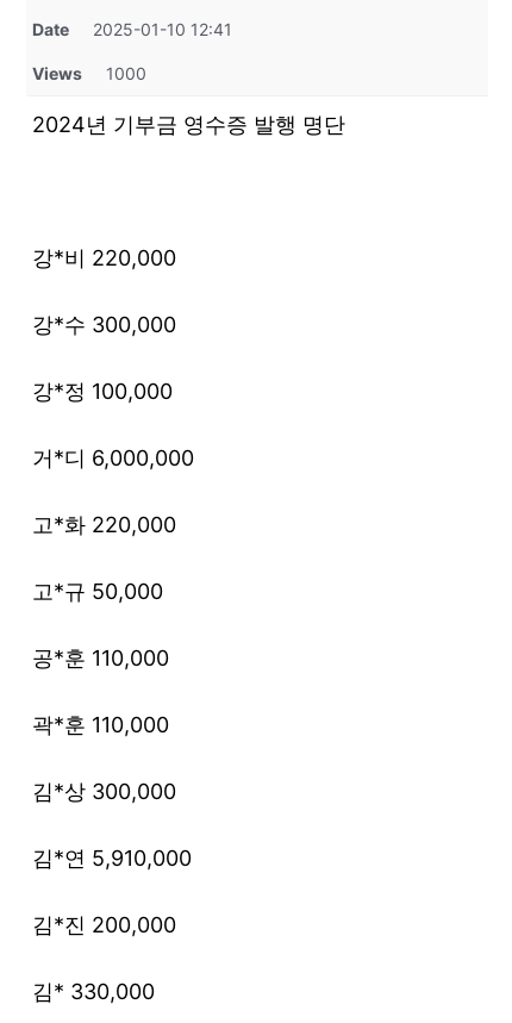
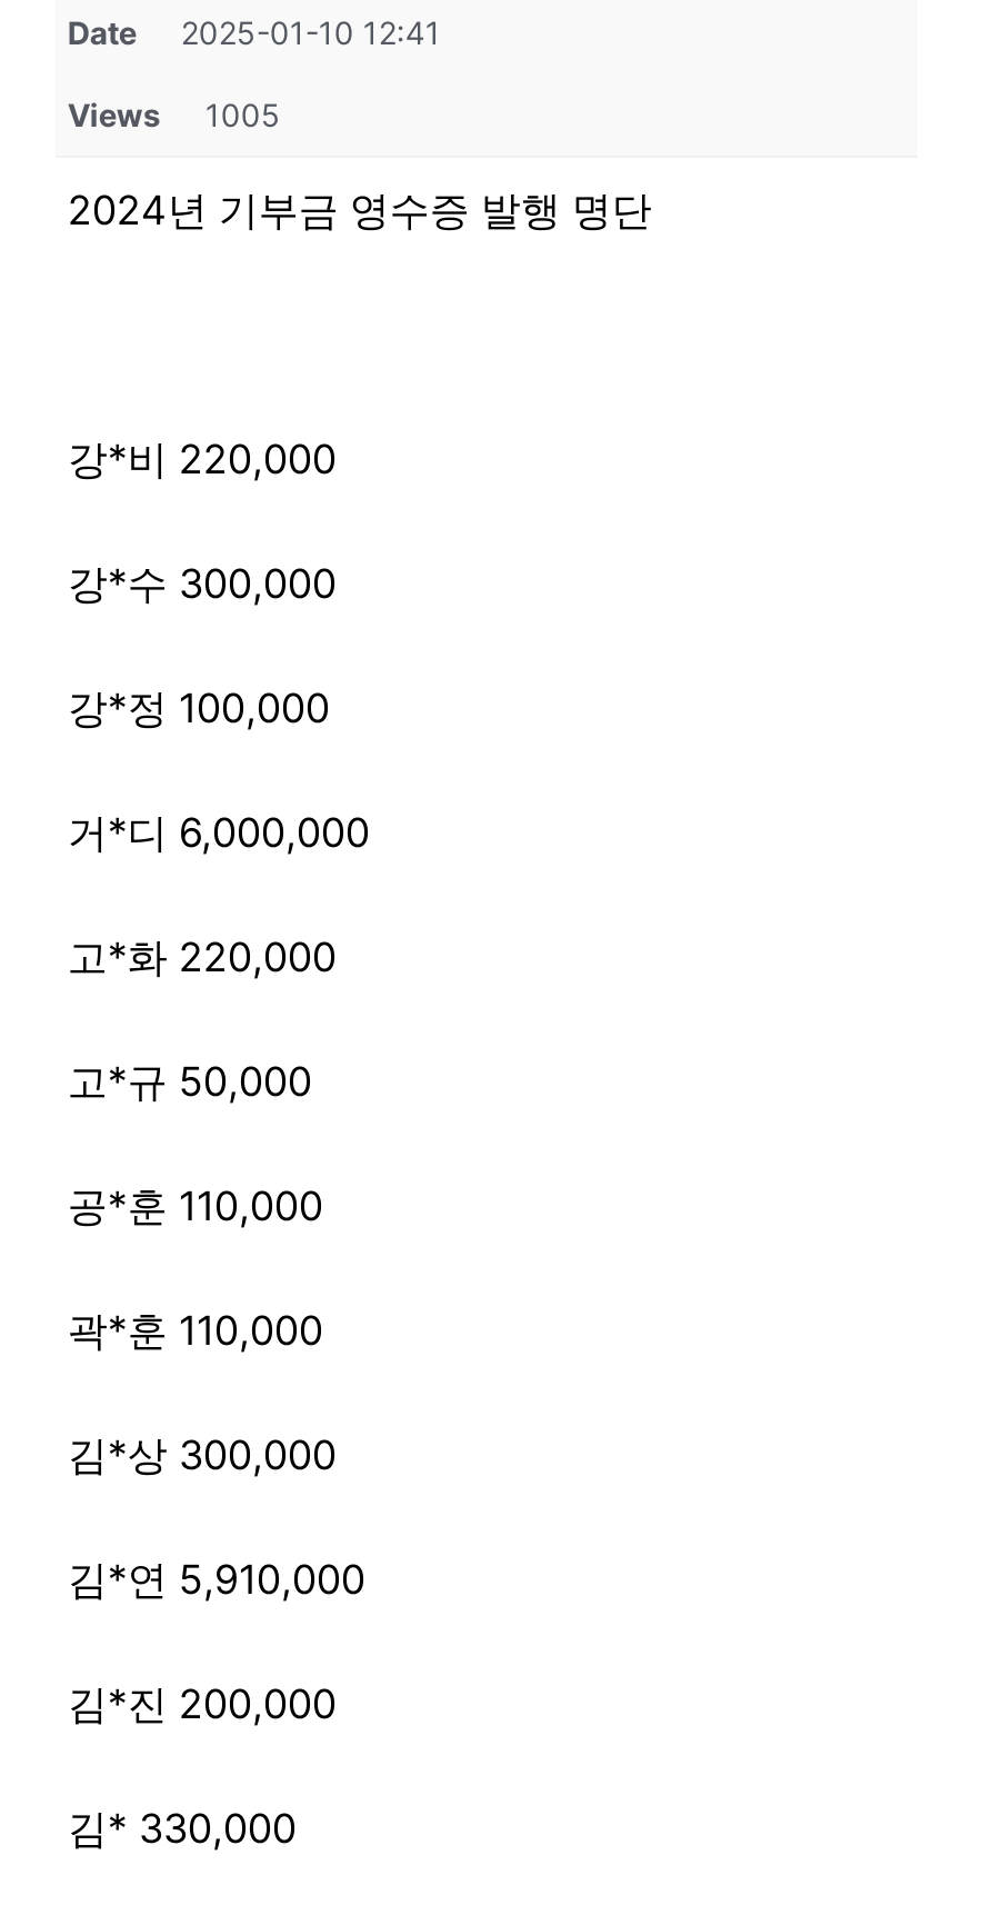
[33,63,147,83] Views 1000 -> [68,96,281,133] Views 1005

